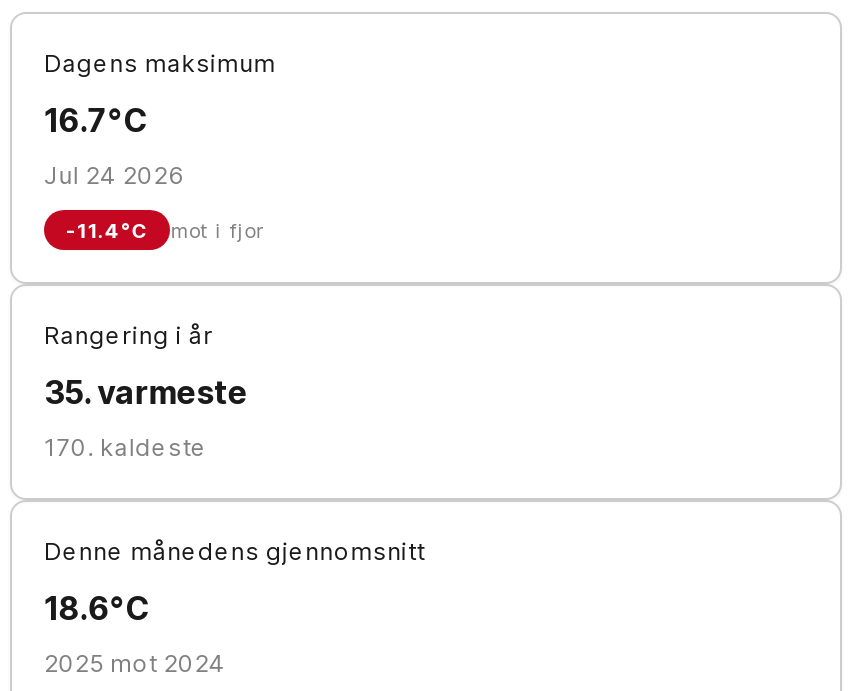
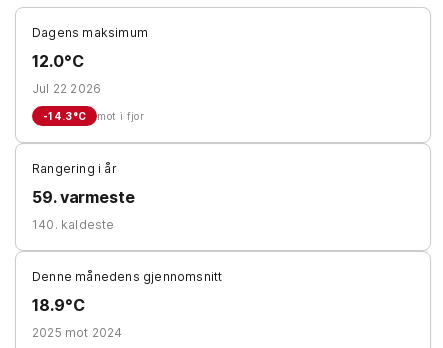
[44,100,147,140] 16.7°C -> [32,51,83,71] 12.0°C
[44,160,184,190] Jul 24 2026 -> [32,81,101,96] Jul 22 2026
[66,218,264,242] -11.4°C mot i fjor -> [43,110,144,122] -14.3°C mot i fjor
[44,372,248,412] 35. varmeste -> [32,187,135,207] 59. varmeste
[44,432,207,462] 170. kaldeste -> [32,217,115,232] 140. kaldeste
[44,588,149,628] 18.6°C -> [32,295,84,315] 18.9°C

